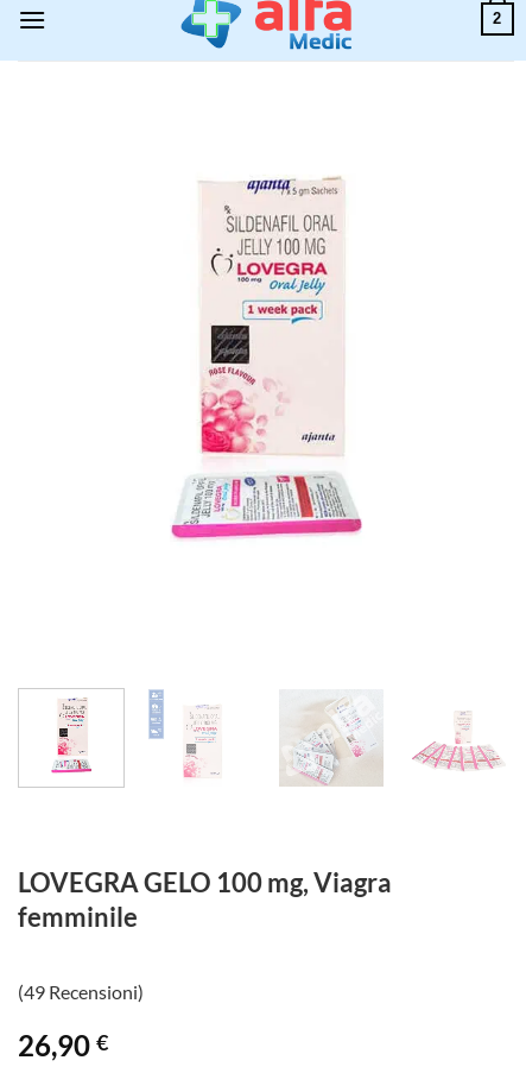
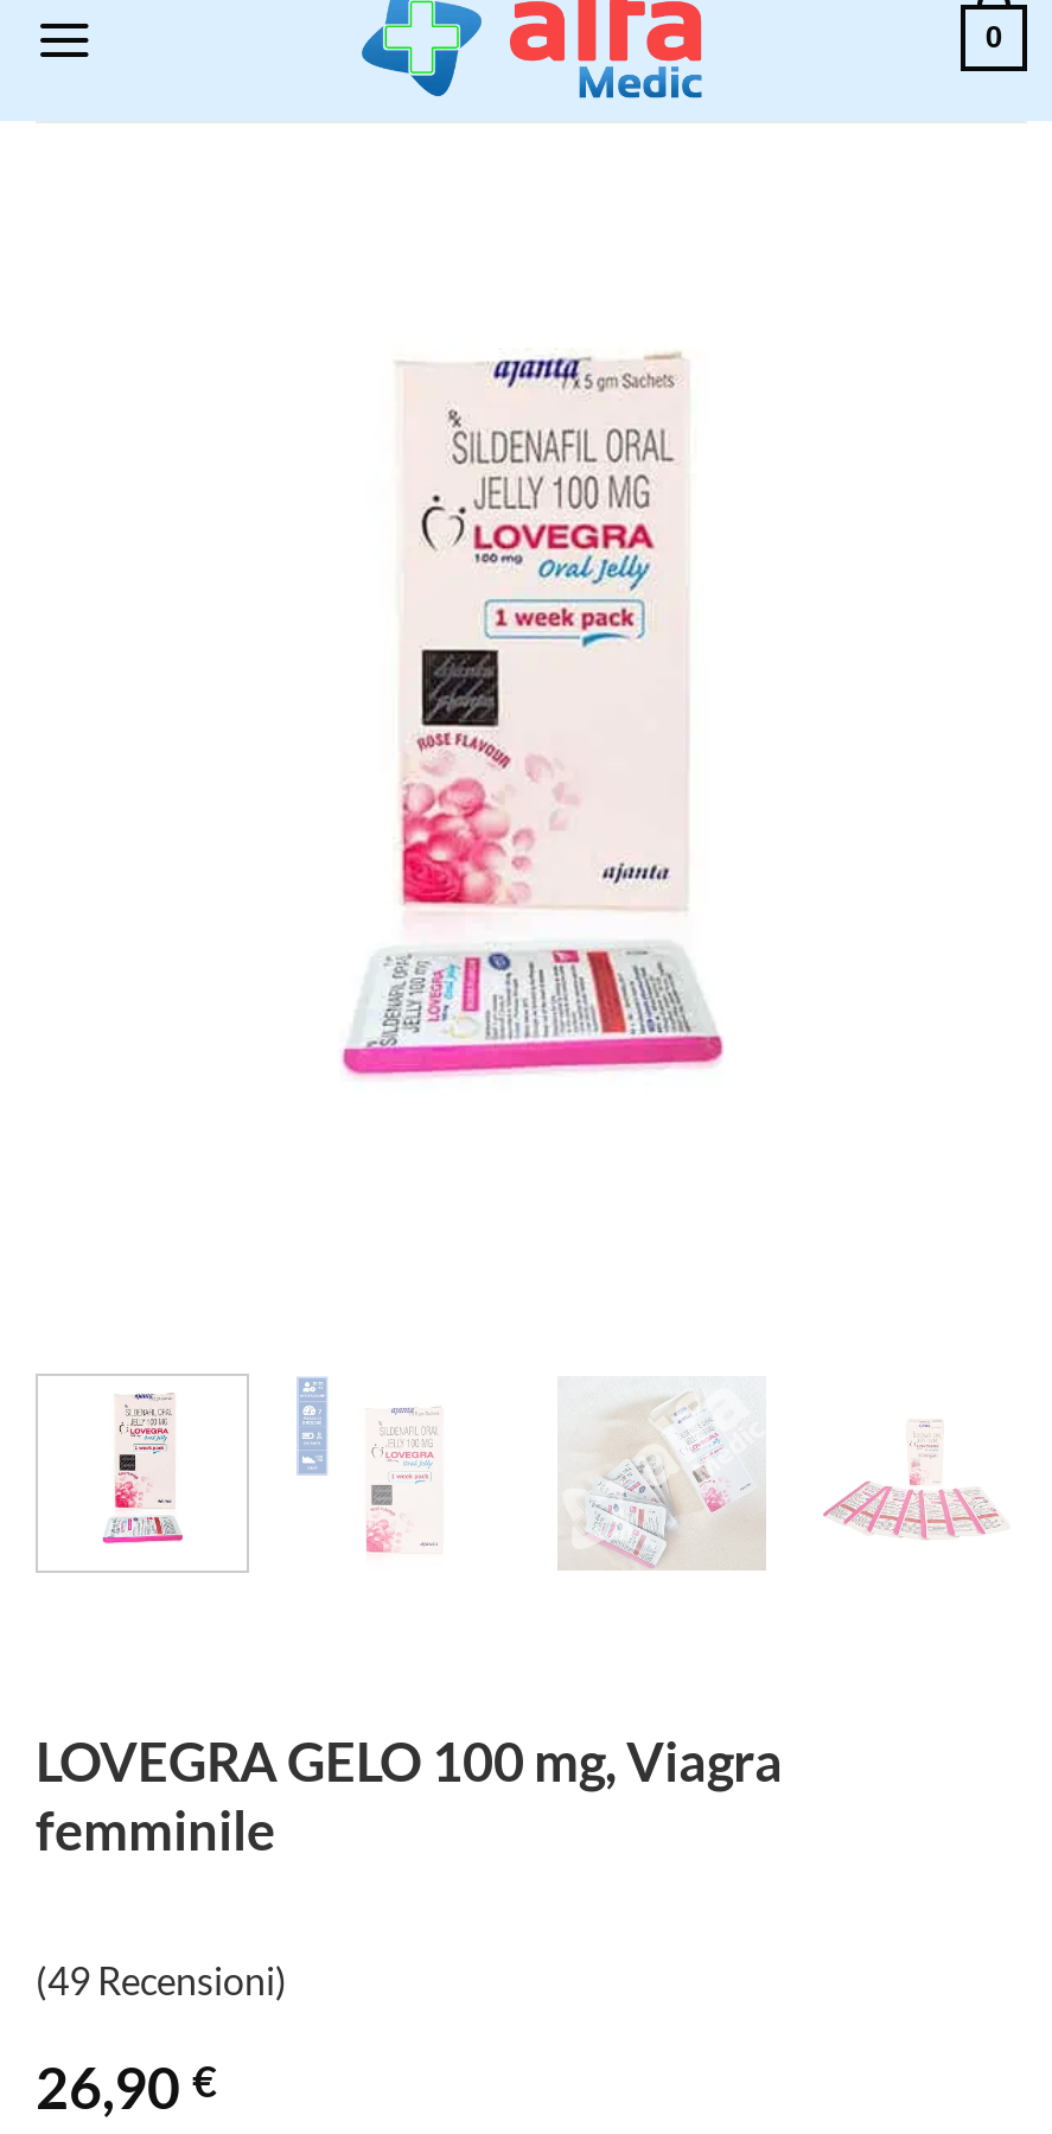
[493,9,502,27] 2 -> [985,19,1002,54] 0

